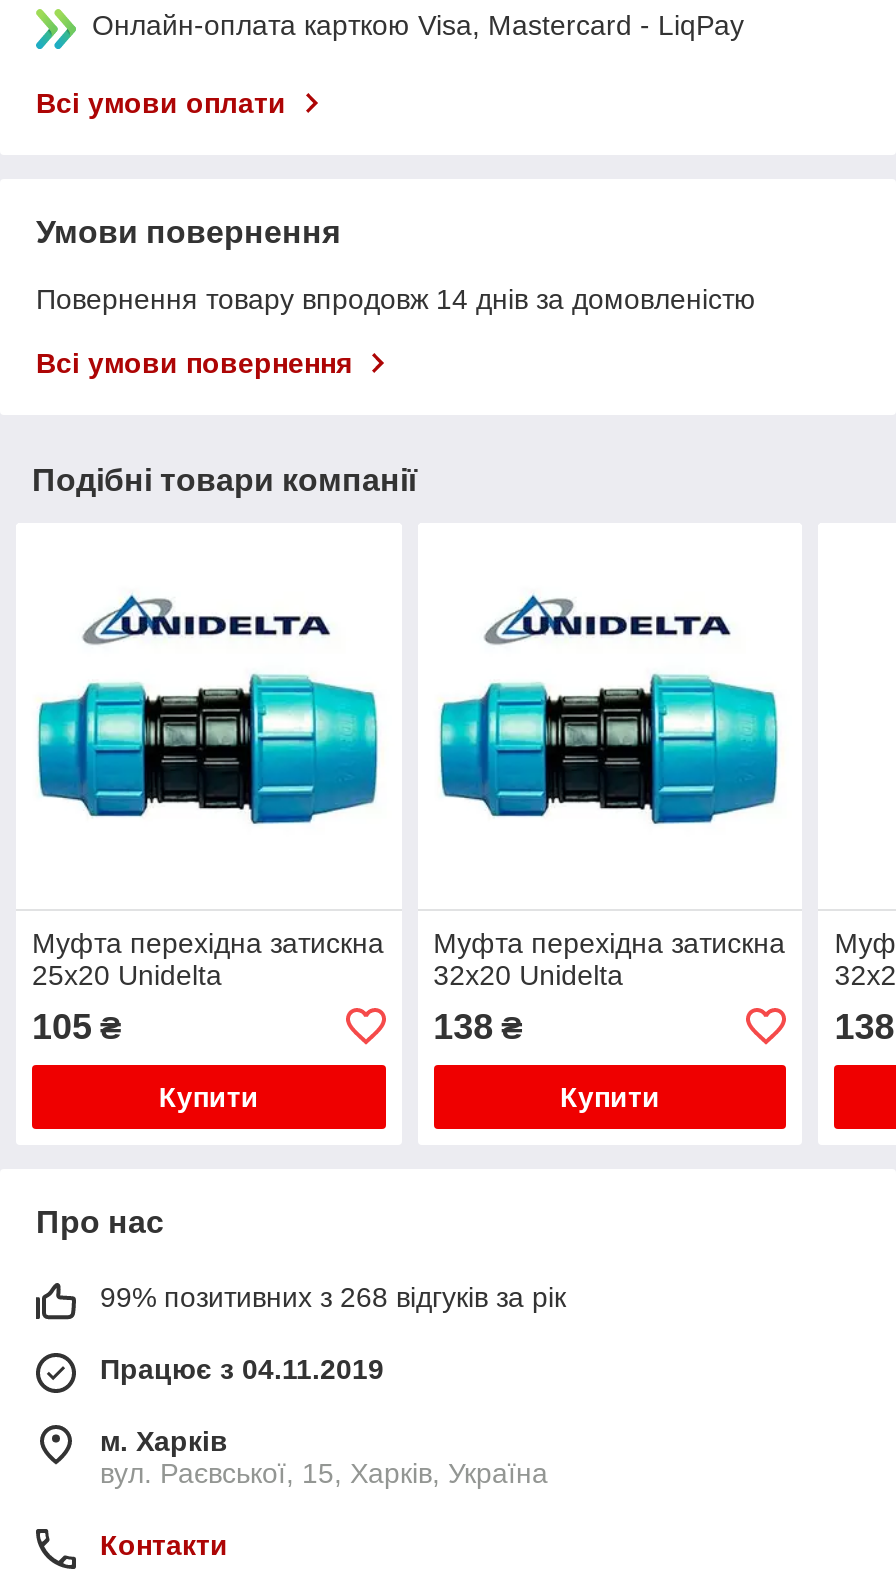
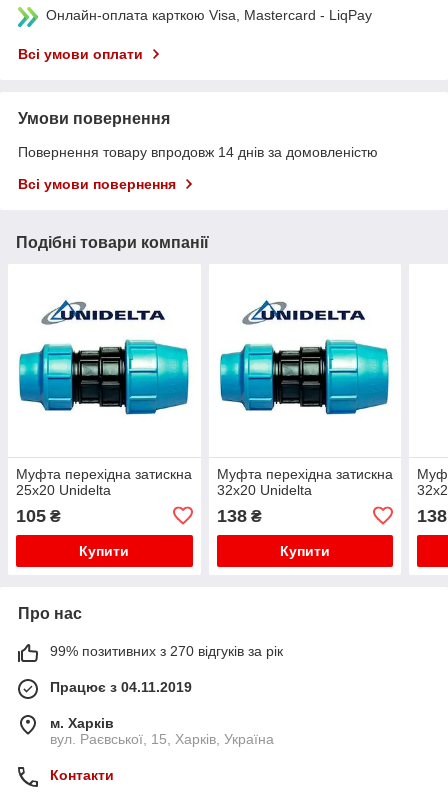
[100,1281,566,1313] 99% позитивних з 268 відгуків за рік -> [50,643,283,659] 99% позитивних з 270 відгуків за рік

